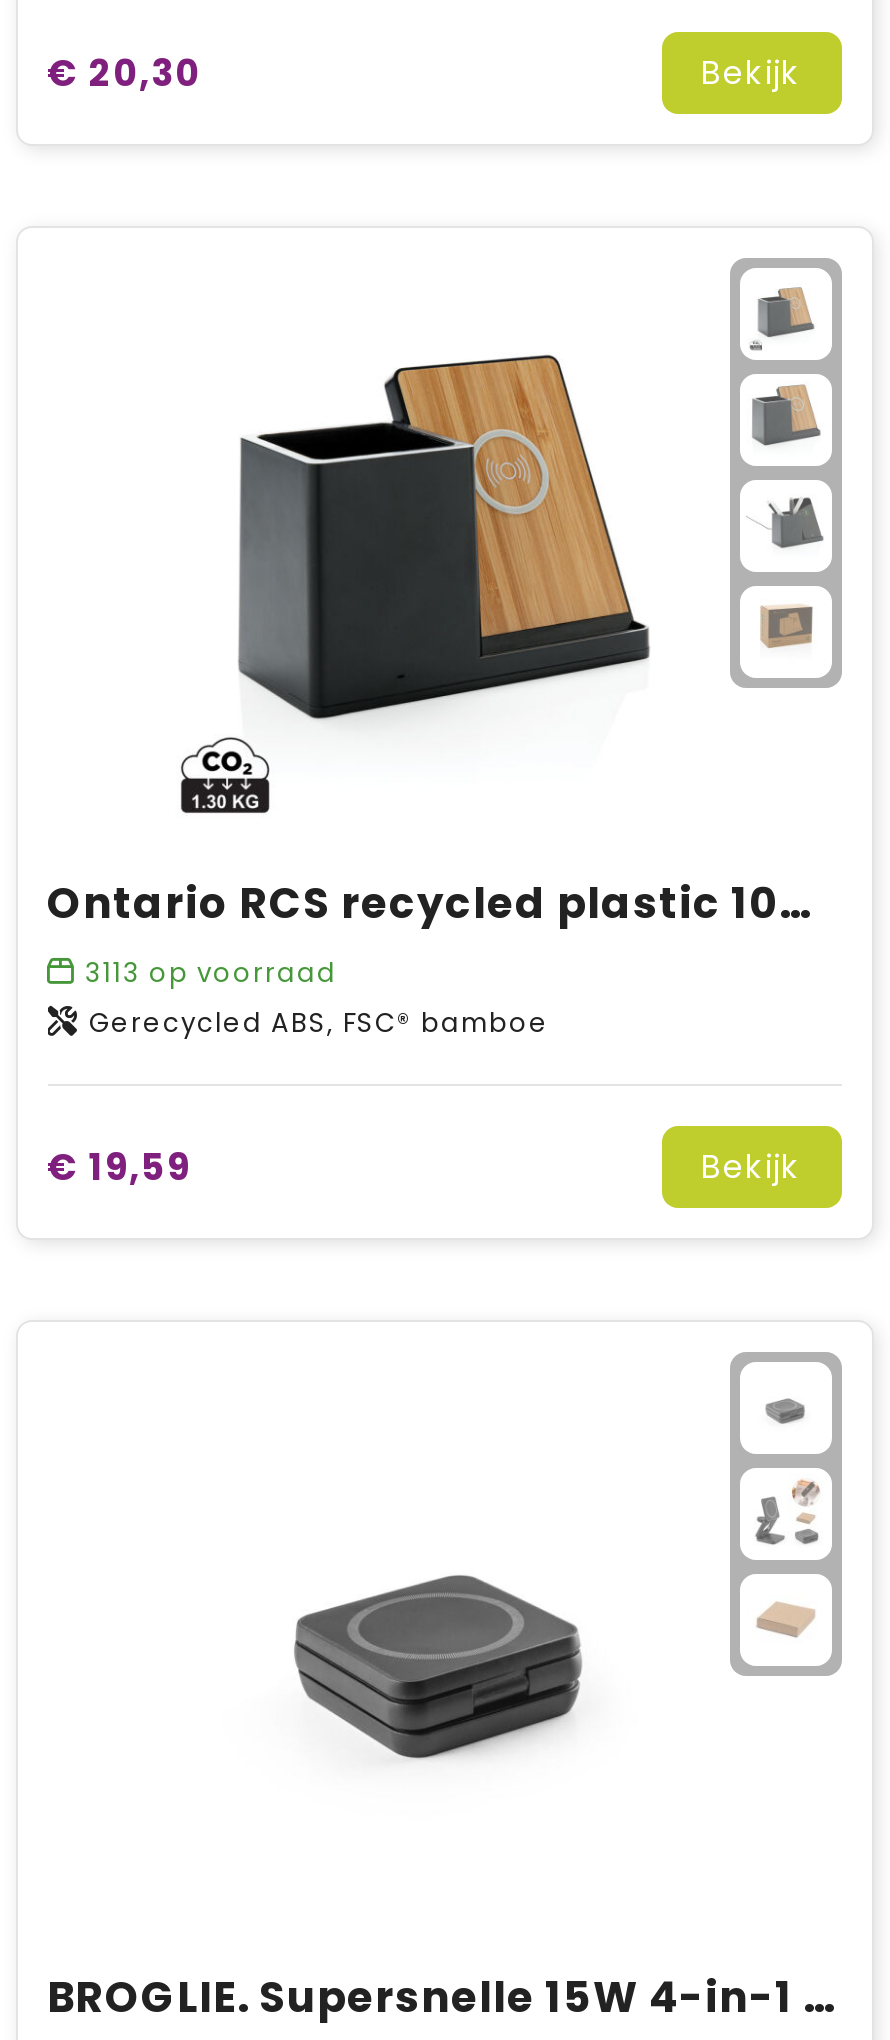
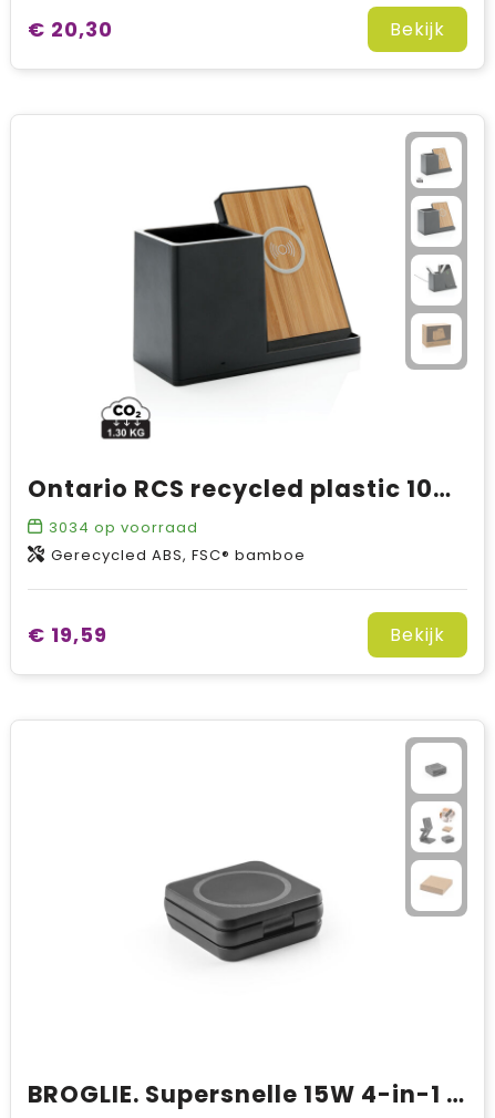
[85,954,337,992] 3113 op voorraad -> [48,517,198,538] 3034 op voorraad

